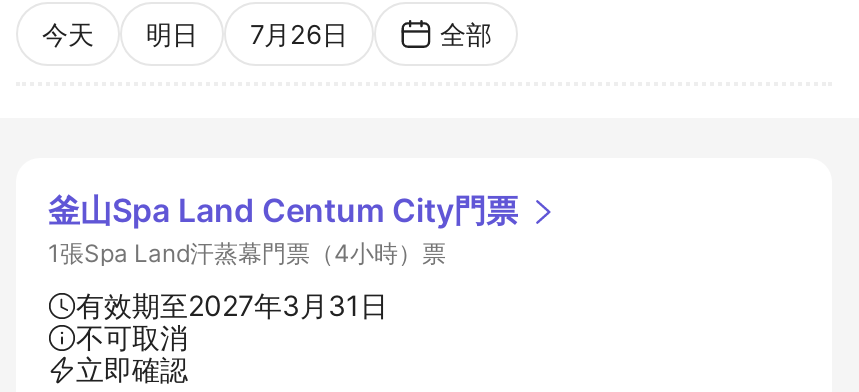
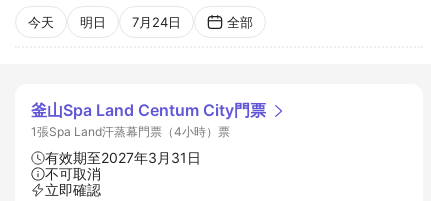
[42,17,348,49] 今天 明日 7月26日 -> [28,13,181,29] 今天 明日 7月24日

